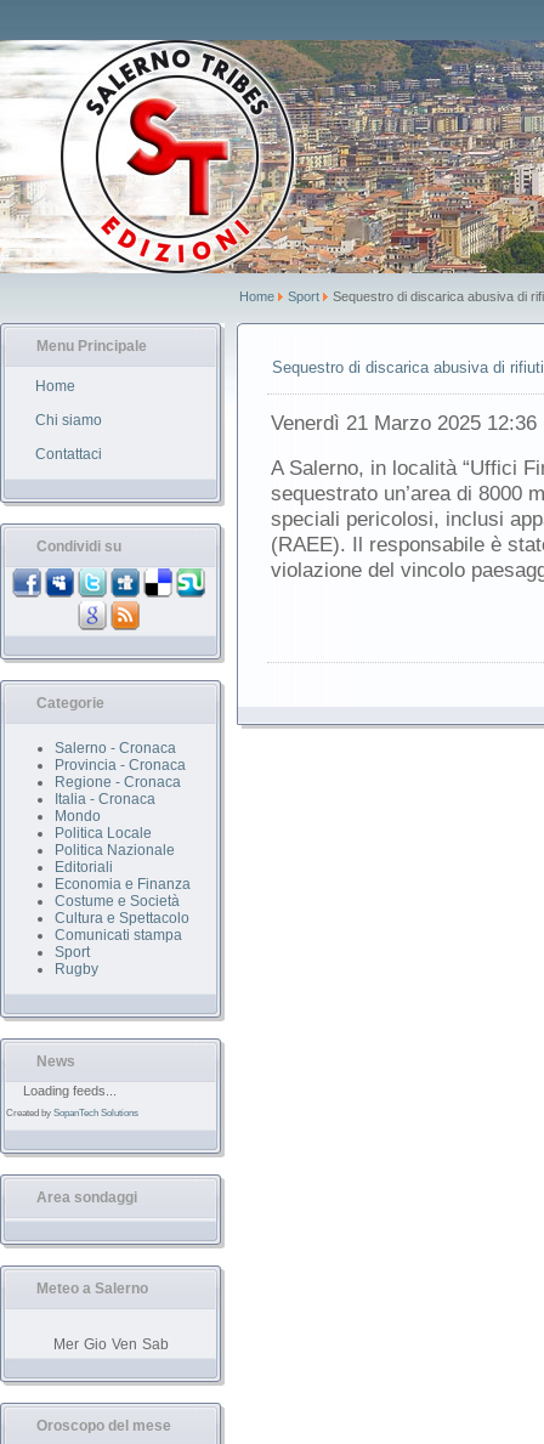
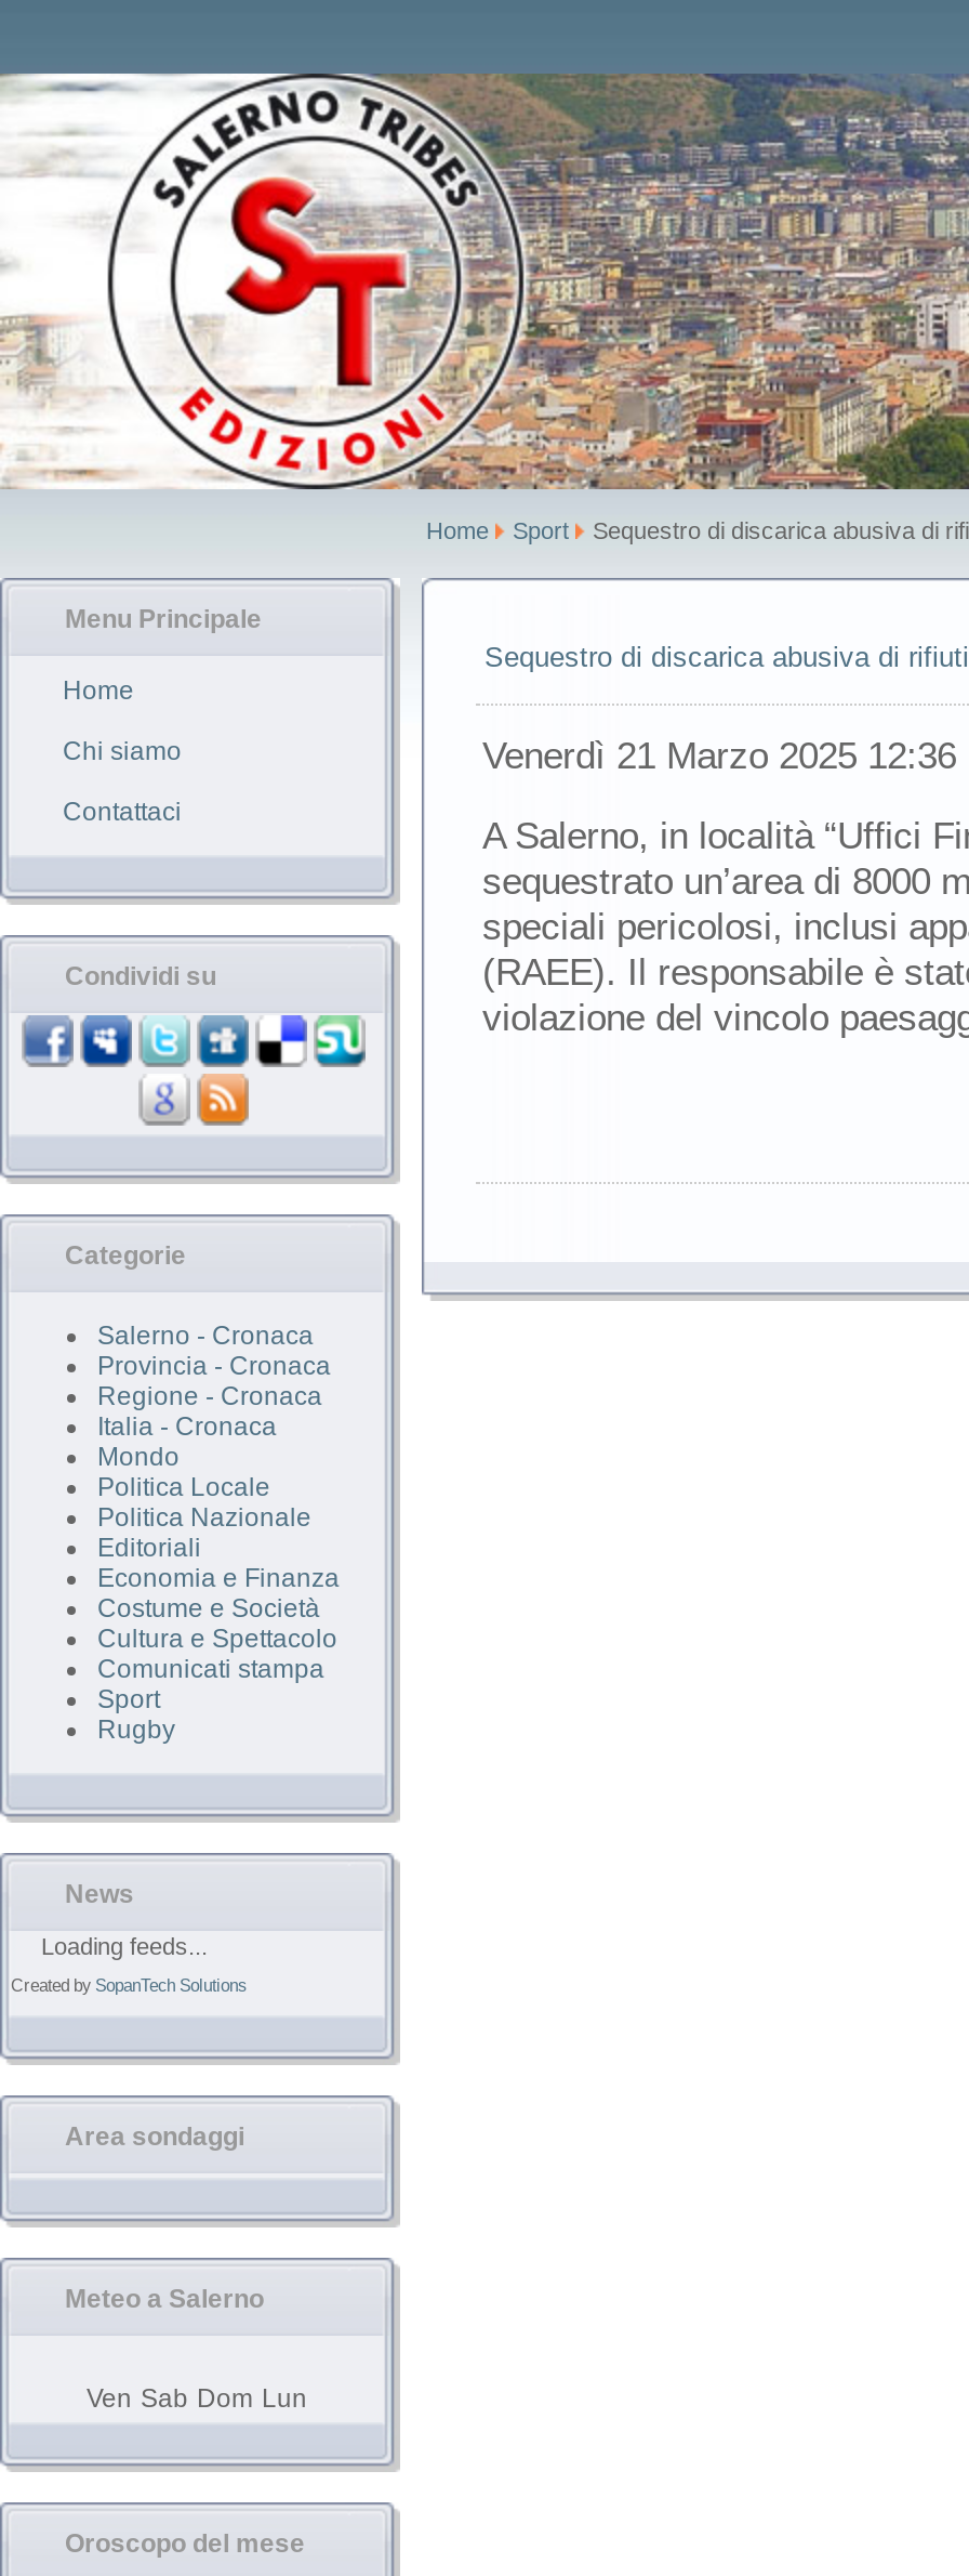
[53,1336,168,1353] Mer Gio Ven Sab -> [87,2383,307,2414] Ven Sab Dom Lun

